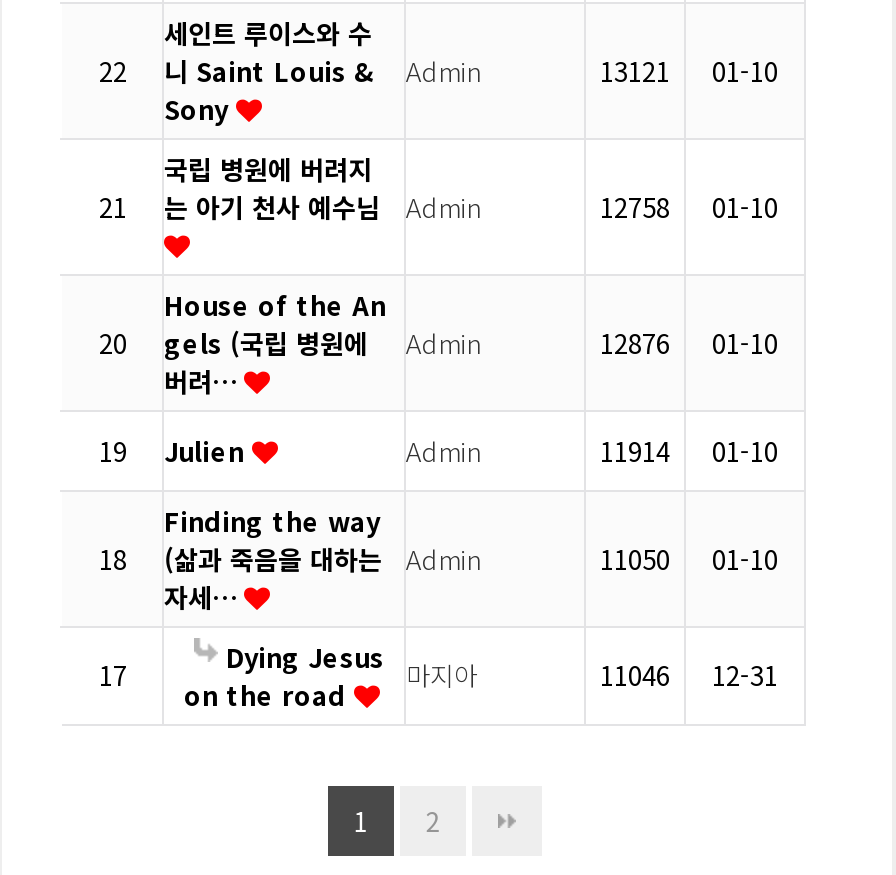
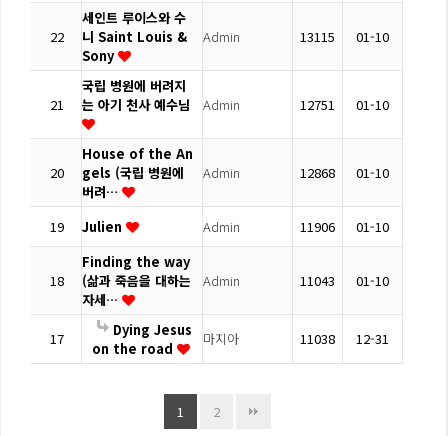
[600,52,778,90] 13121 01-10 -> [300,27,389,46] 13115 01-10
[600,188,778,226] 12758 01-10 -> [300,95,389,114] 12751 01-10
[600,324,778,362] 12876 01-10 -> [300,163,389,182] 12868 01-10
[600,432,778,470] 11914 01-10 -> [300,217,389,236] 11906 01-10
[600,540,778,578] 11050 01-10 -> [300,271,389,290] 11043 01-10
[600,656,778,694] 11046 12-31 -> [300,329,389,348] 11038 12-31

